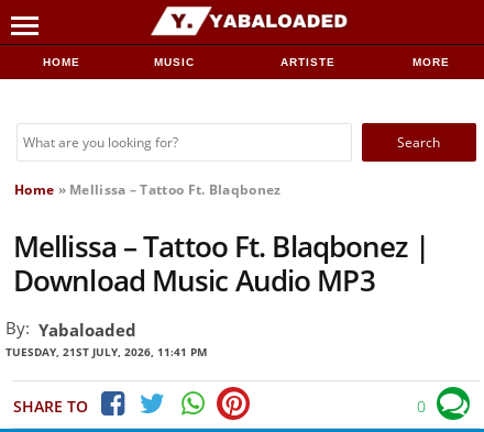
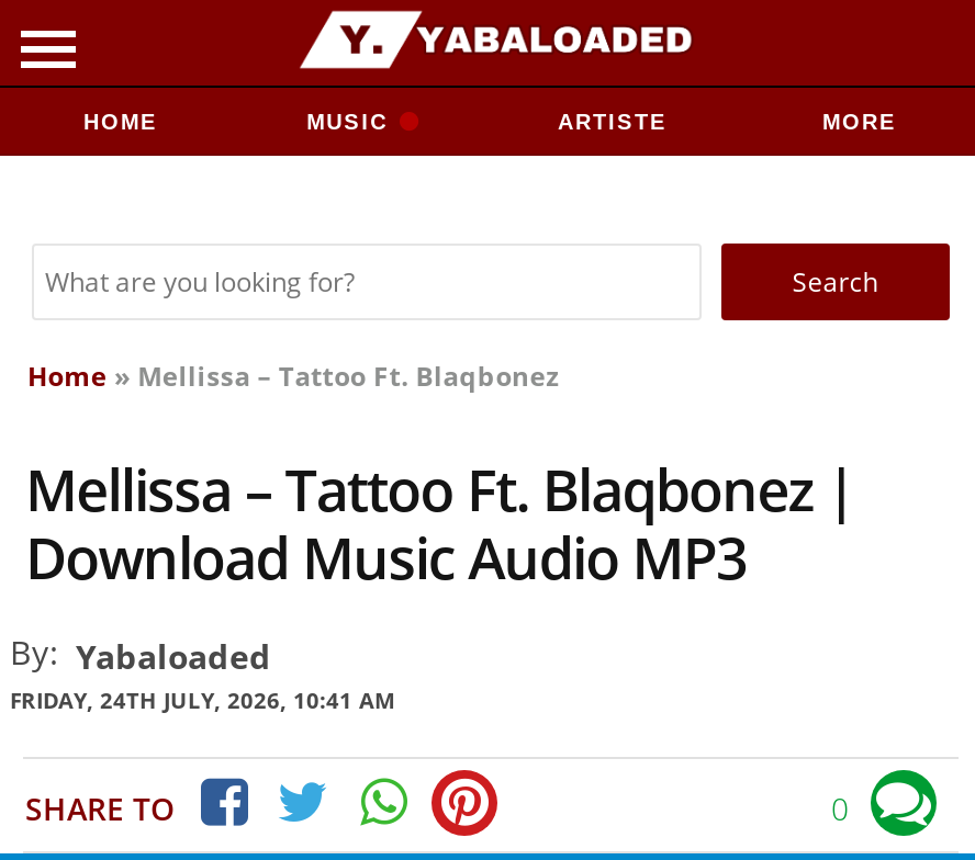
[5,344,207,359] TUESDAY, 21ST JULY, 2026, 11:41 PM -> [10,683,394,714] FRIDAY, 24TH JULY, 2026, 10:41 AM

